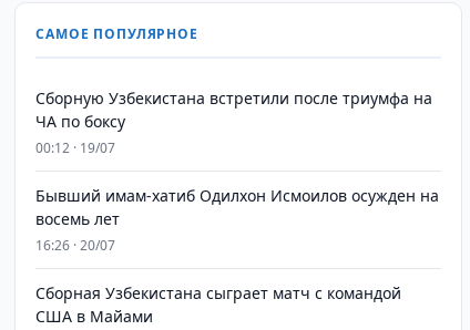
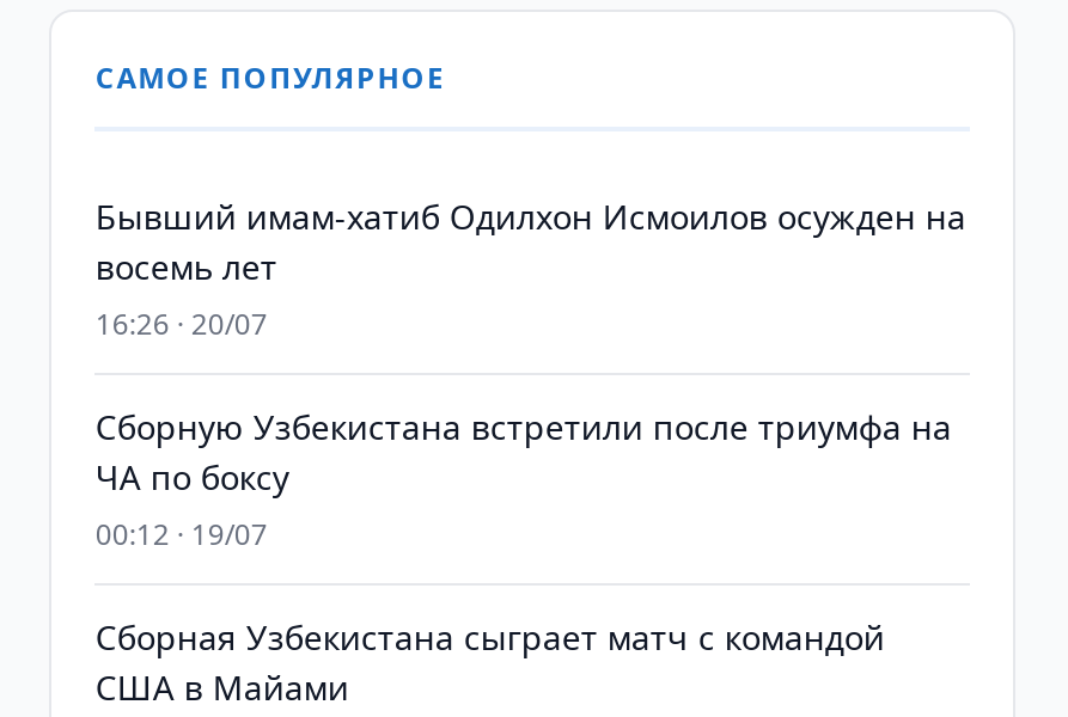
moved [36,87,433,157] -> [95,404,952,554]: Сборную Узбекистана встретили после триумфа на | ЧА по боксу | 00:12 · 19/07
moved [36,185,439,255] -> [95,194,966,344]: Бывший имам-хатиб Одилхон Исмоилов осужден на | восемь лет | 16:26 · 20/07

